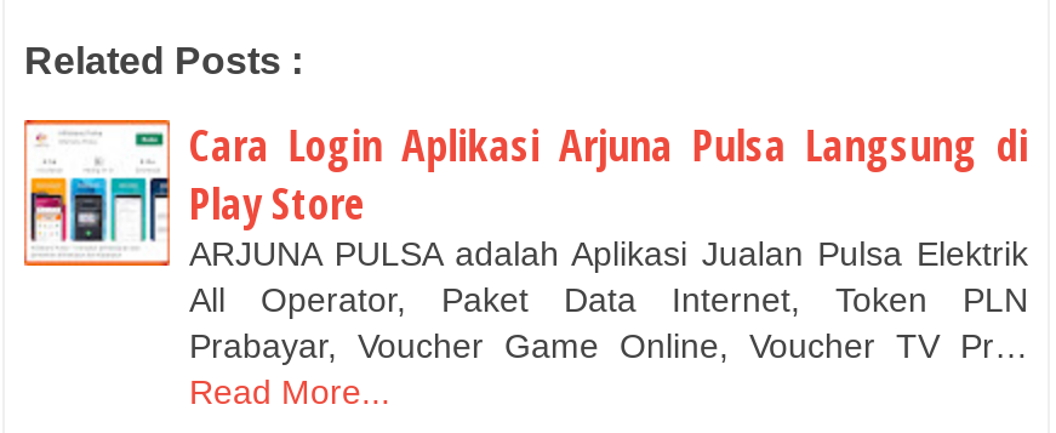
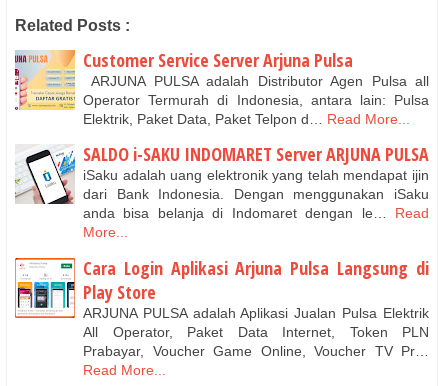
none -> [14,48,429,240] [image] | Customer Service Server Arjuna Pulsa | ARJUNA PULSA adalah Distributor Agen Pulsa all | Operator Termurah di Indonesia, antara lain: Pulsa | Elektrik, Paket Data, Paket Telpon d… Read More... | SALDO i-SAKU INDOMARET Server ARJUNA PULSA | iSaku adalah uang elektronik yang telah mendapat ijin | dari Bank Indonesia. Dengan menggunakan iSaku | anda bisa belanja di Indomaret dengan le… Read | More...
none -> [14,144,69,205] [image]

